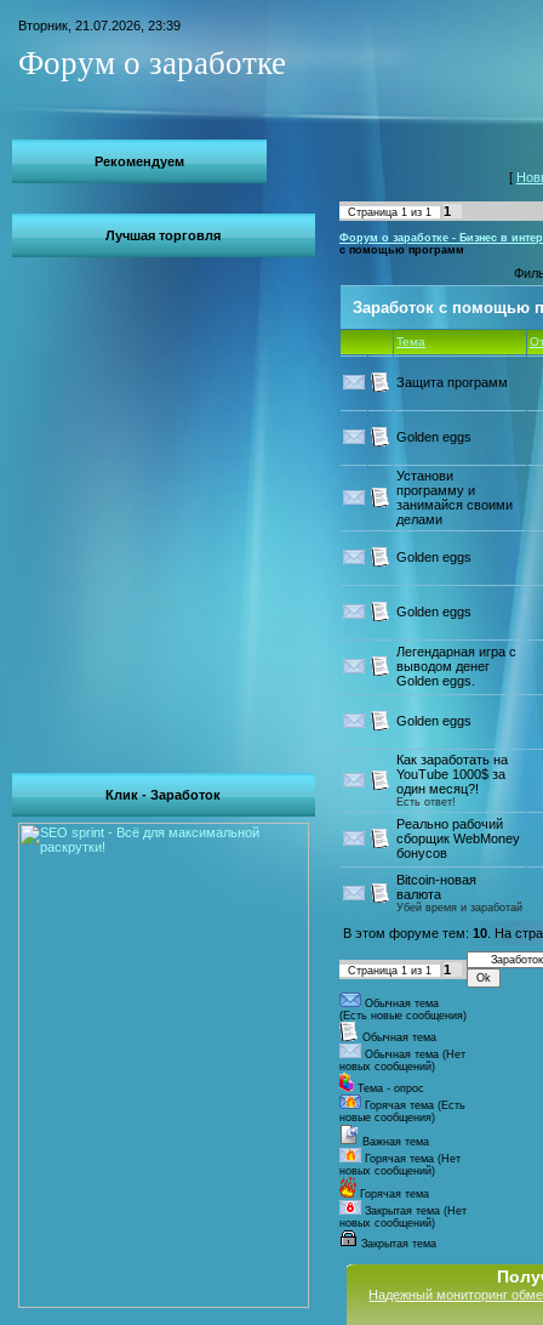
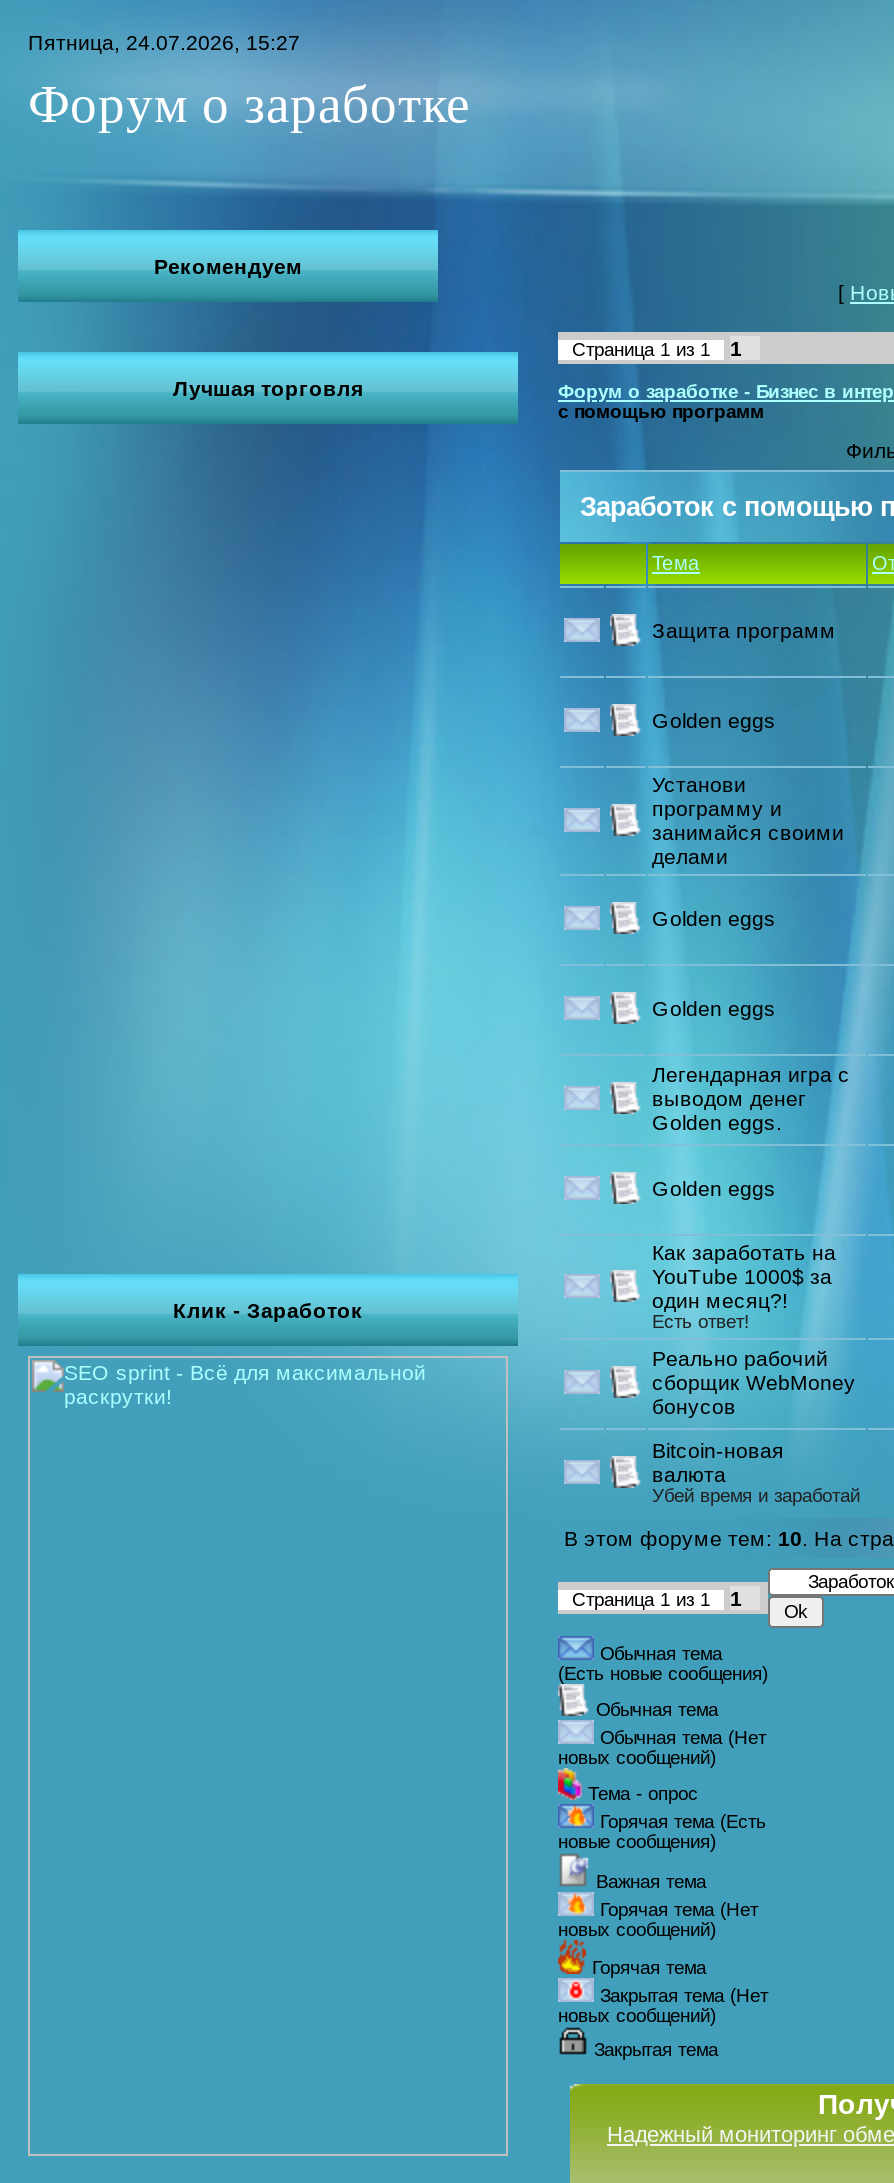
[18,18,181,33] Вторник, 21.07.2026, 23:39 -> [28,30,300,54] Пятница, 24.07.2026, 15:27

